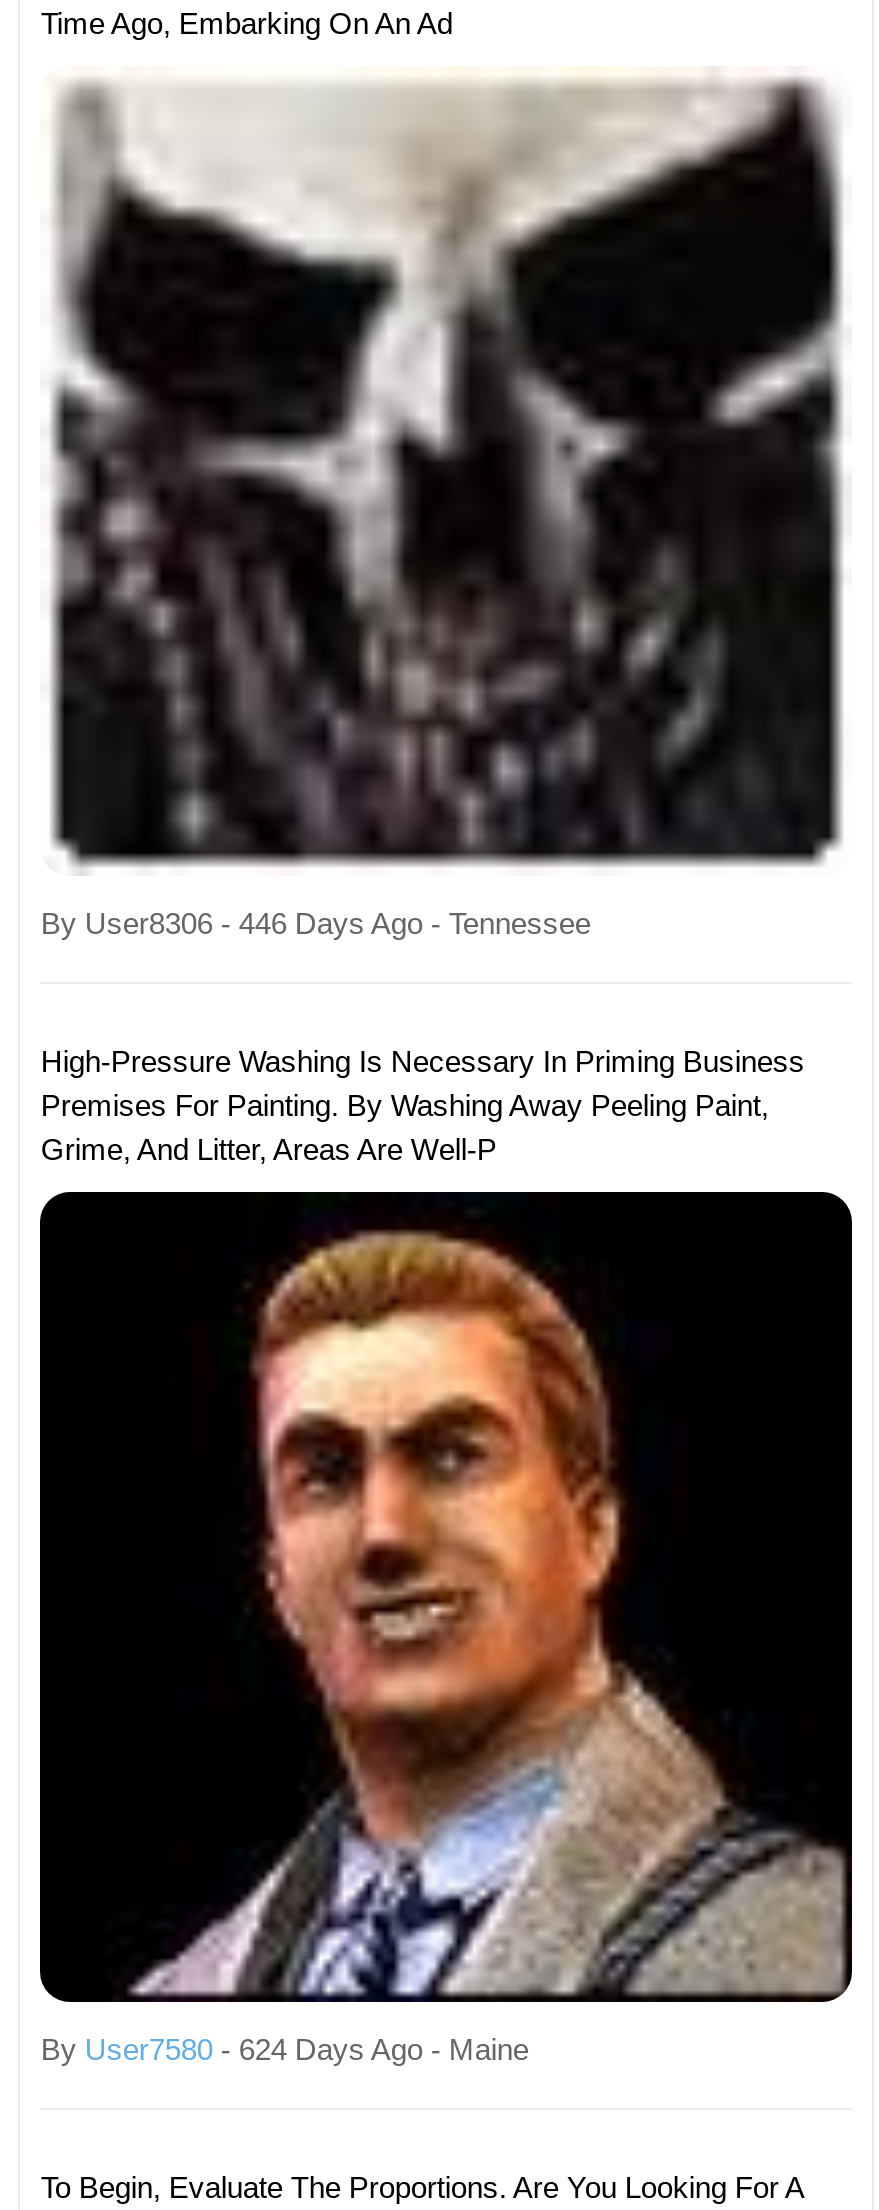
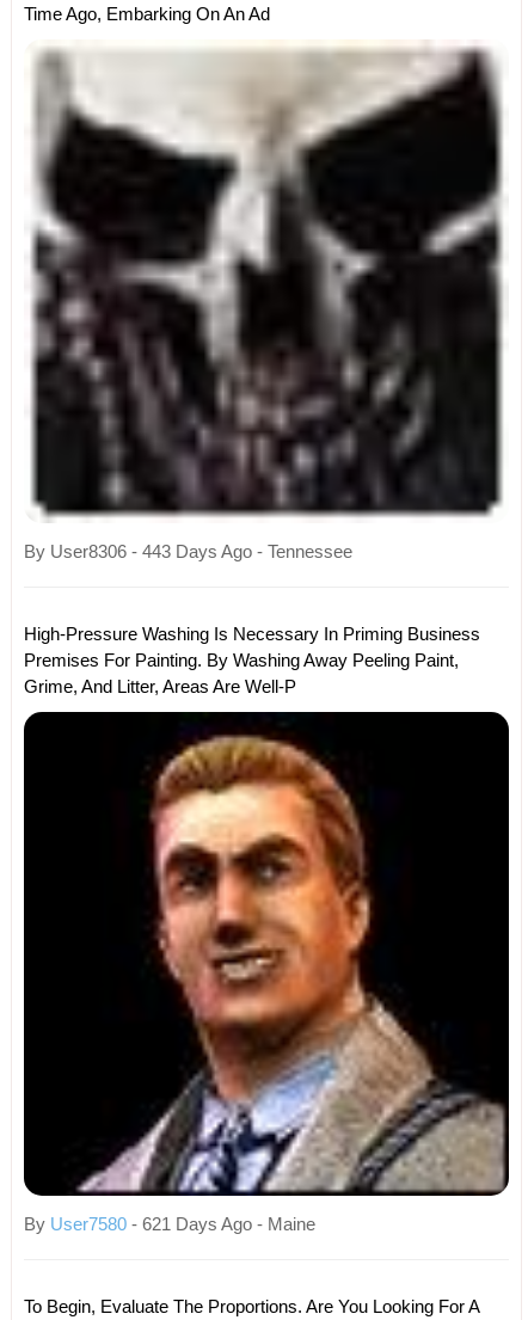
[41,906,607,940] By User8306 - 446 Days Ago - Tennessee -> [24,541,362,562] By User8306 - 443 Days Ago - Tennessee
[41,2033,545,2067] By User7580 - 624 Days Ago - Maine -> [24,1214,325,1234] By User7580 - 621 Days Ago - Maine

